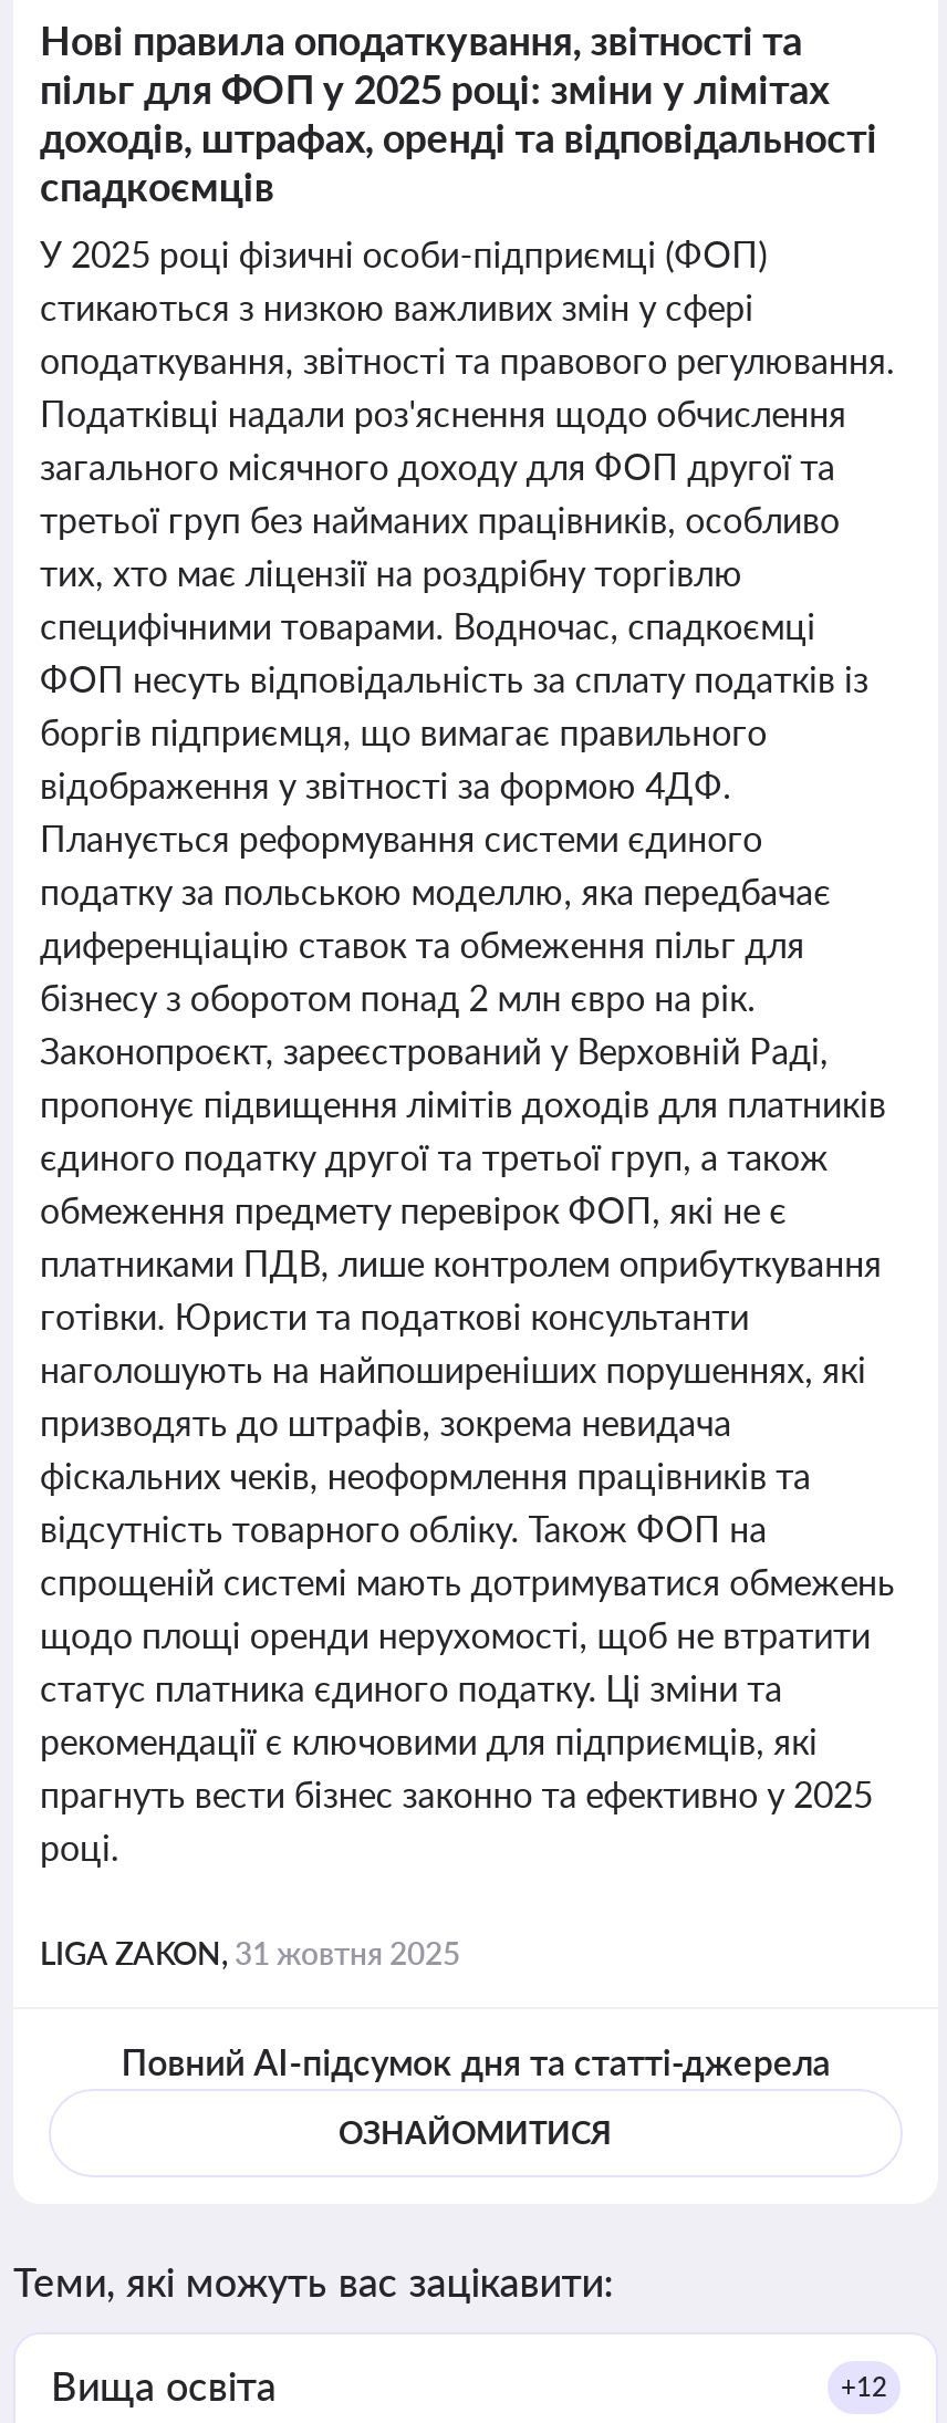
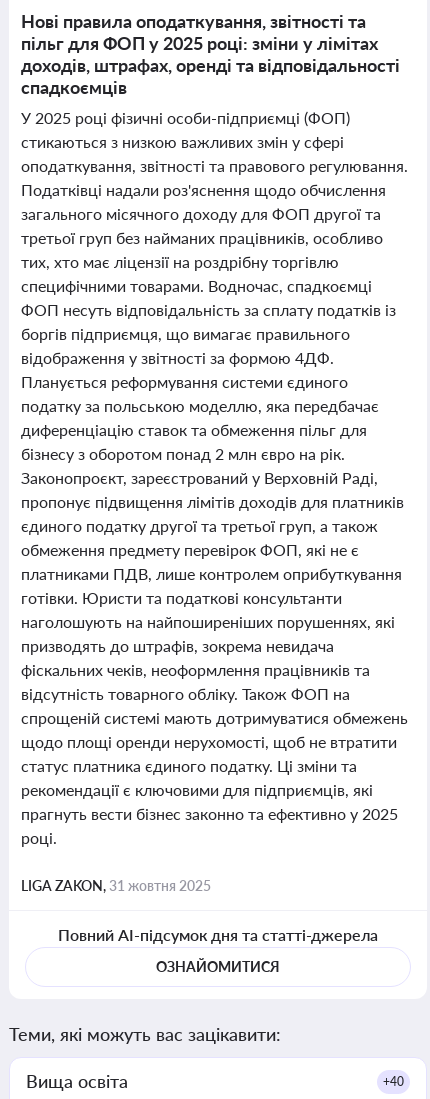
[841,2370,887,2403] +12 -> [383,1074,404,1089] +40

